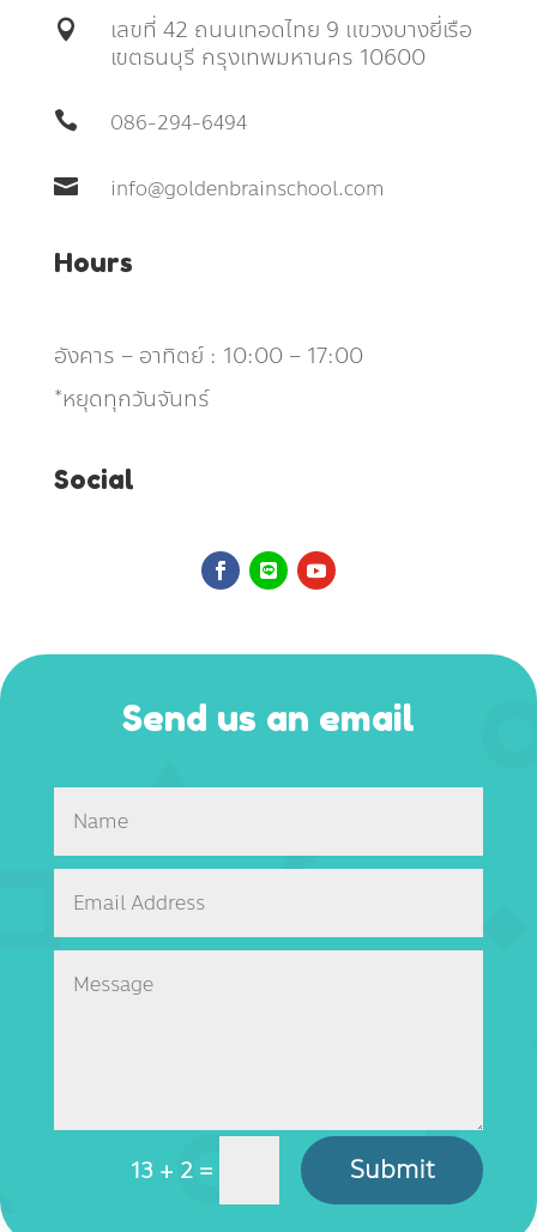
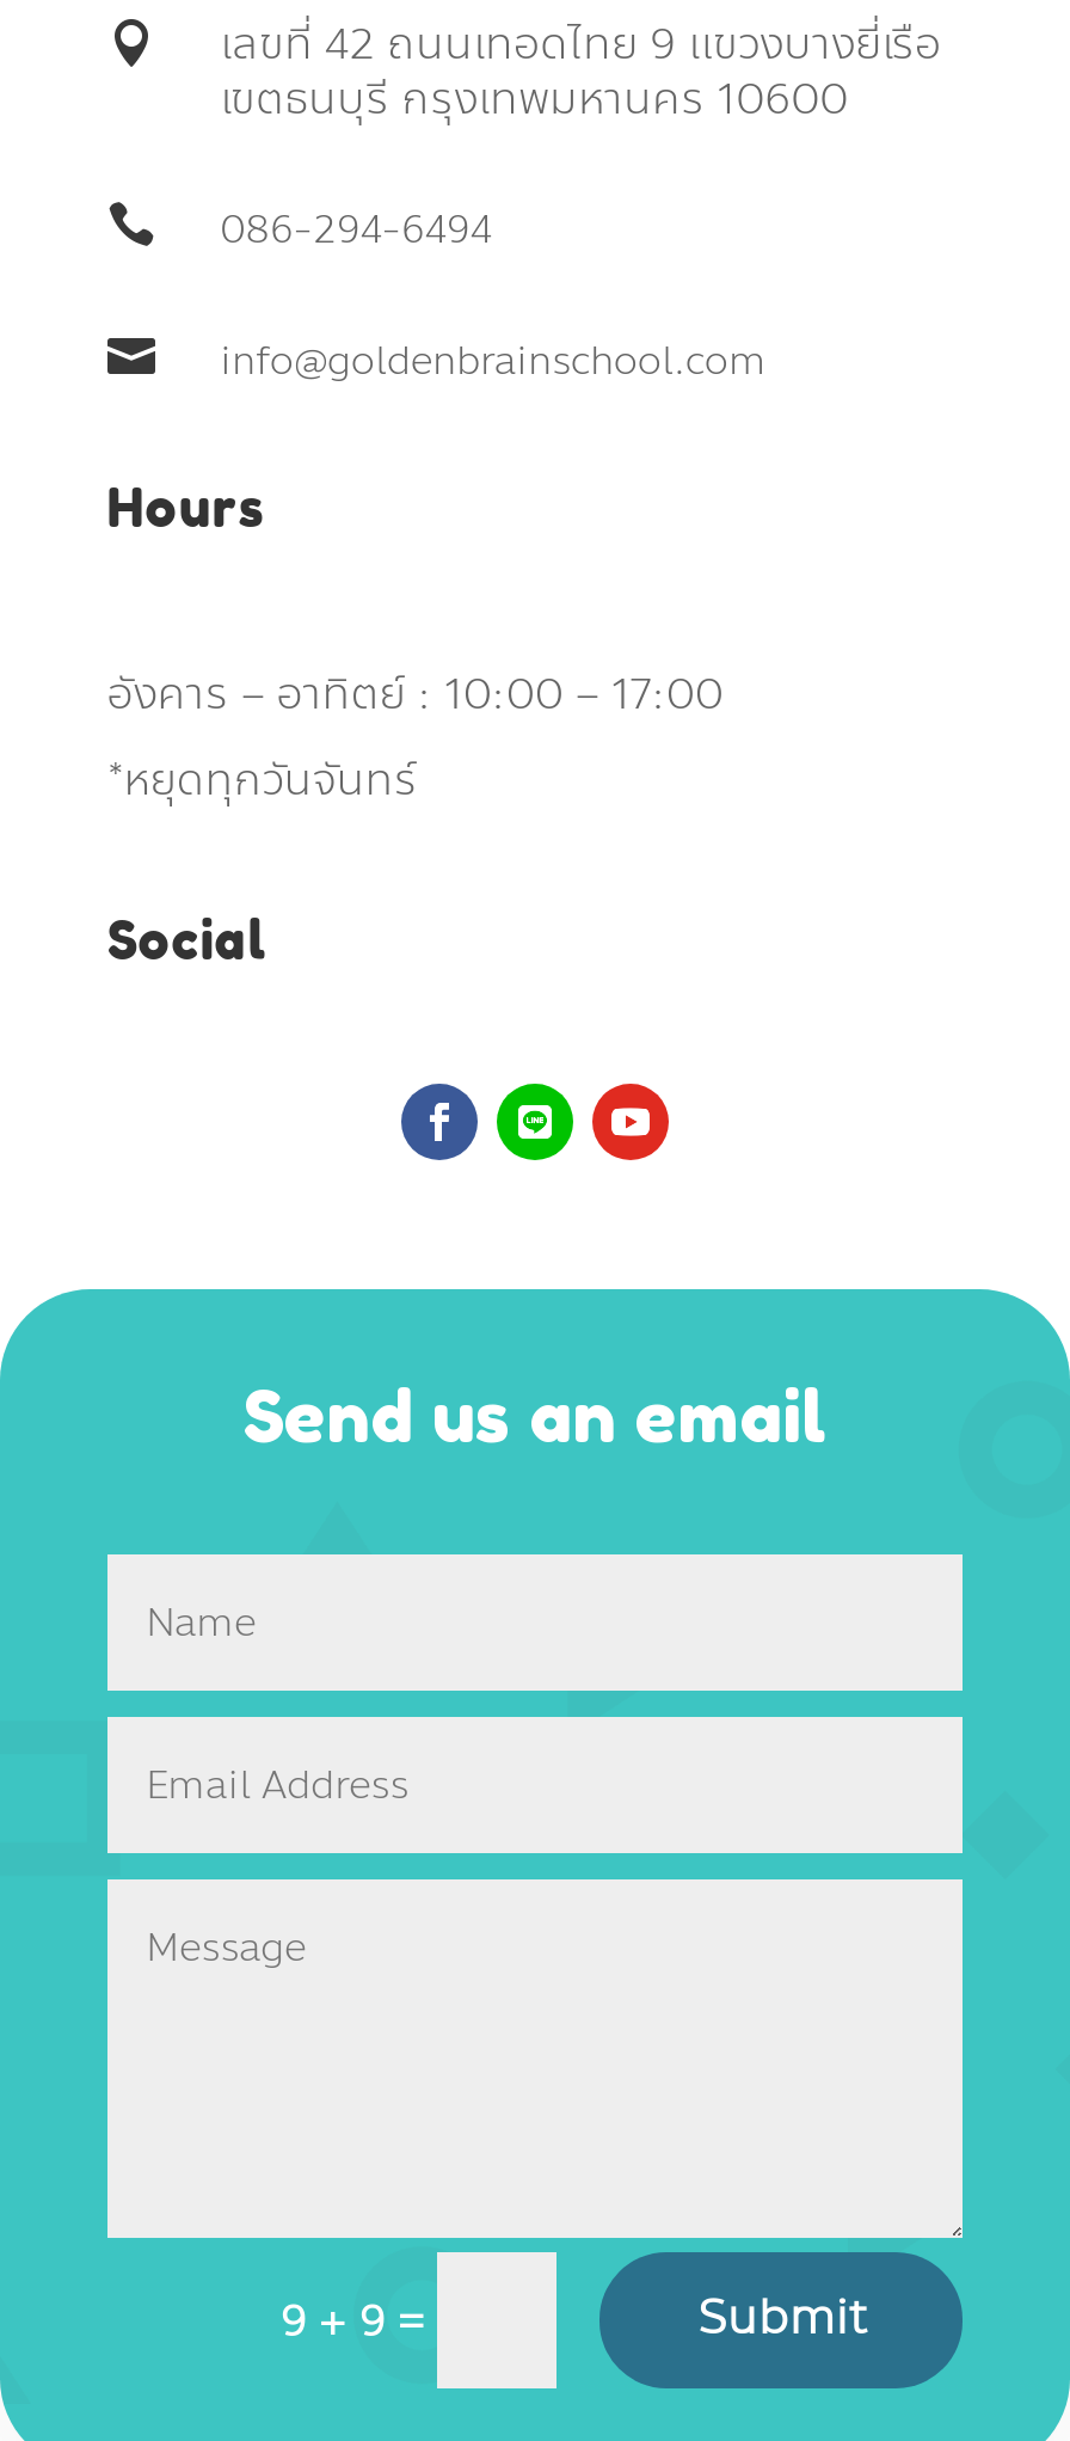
[131,1154,220,1188] 13 + 2 = -> [280,2284,438,2353] 9 + 9 =

